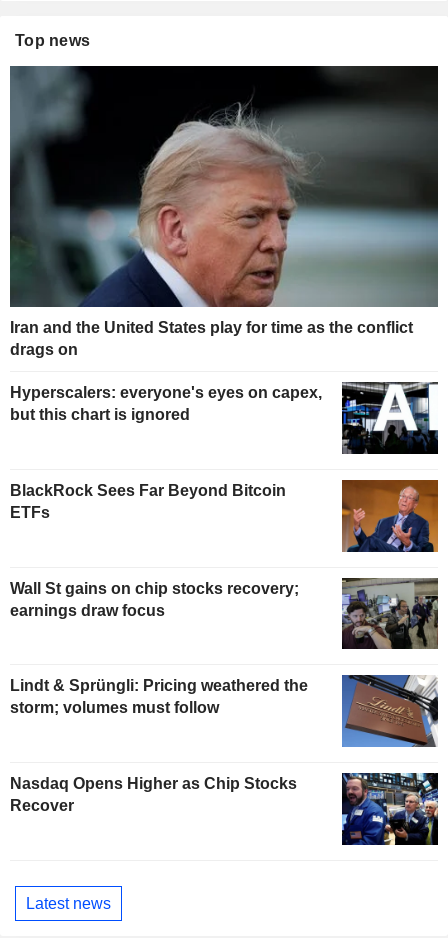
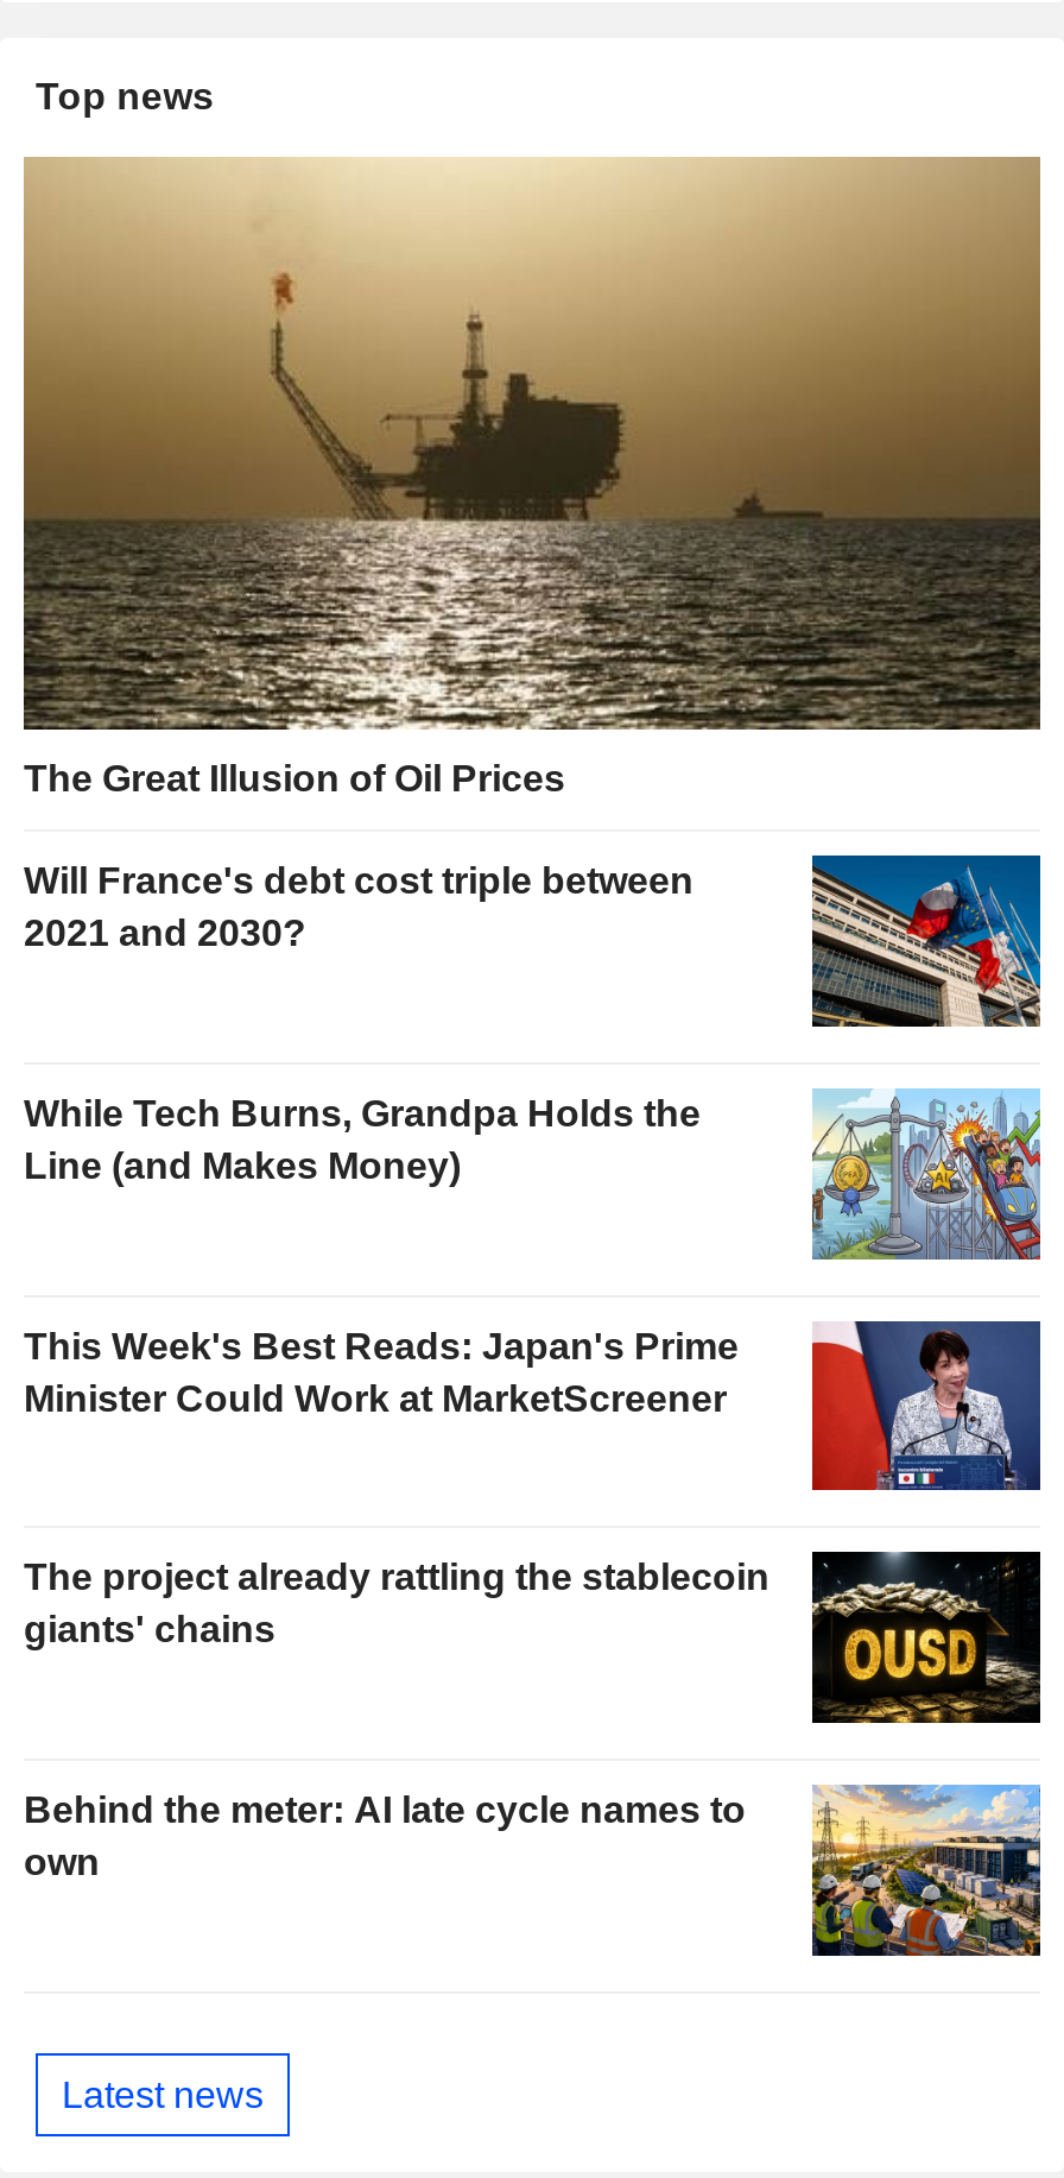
[9,65,439,358] [image] | Iran and the United States play for time as the conflict | drags on -> [21,154,1043,798] [image] | The Great Illusion of Oil Prices
[10,384,322,423] Hyperscalers: everyone's eyes on capex, | but this chart is ignored -> [24,860,693,953] Will France's debt cost triple between | 2021 and 2030?
[342,381,439,455] [image] -> [810,853,1043,1029] [image]
[10,482,286,521] BlackRock Sees Far Beyond Bitcoin | ETFs -> [24,1092,701,1185] While Tech Burns, Grandpa Holds the | Line (and Makes Money)
[341,479,439,553] [image] -> [810,1088,1043,1262] [image]
[10,579,299,618] Wall St gains on chip stocks recovery; | earnings draw focus -> [24,1325,739,1418] This Week's Best Reads: Japan's Prime | Minister Could Work at MarketScreener
[341,577,438,650] [image] -> [810,1321,1040,1492] [image]
[10,674,439,748] [image] | Lindt & Sprüngli: Pricing weathered the | storm; volumes must follow -> [24,1549,1043,1725] [image] | The project already rattling the stablecoin | giants' chains
[10,775,297,814] Nasdaq Opens Higher as Chip Stocks | Recover -> [24,1790,746,1883] Behind the meter: AI late cycle names to | own
[341,772,439,846] [image] -> [810,1782,1043,1958] [image]

